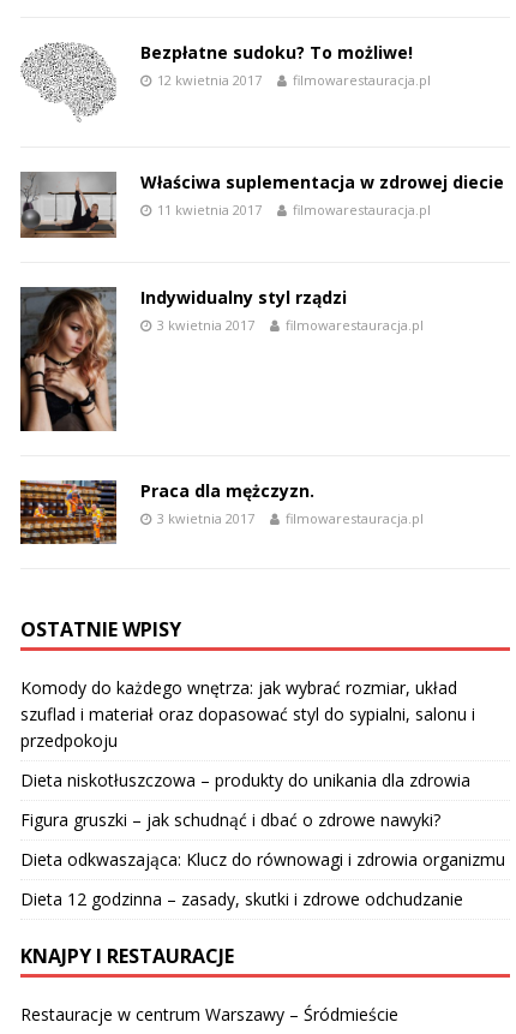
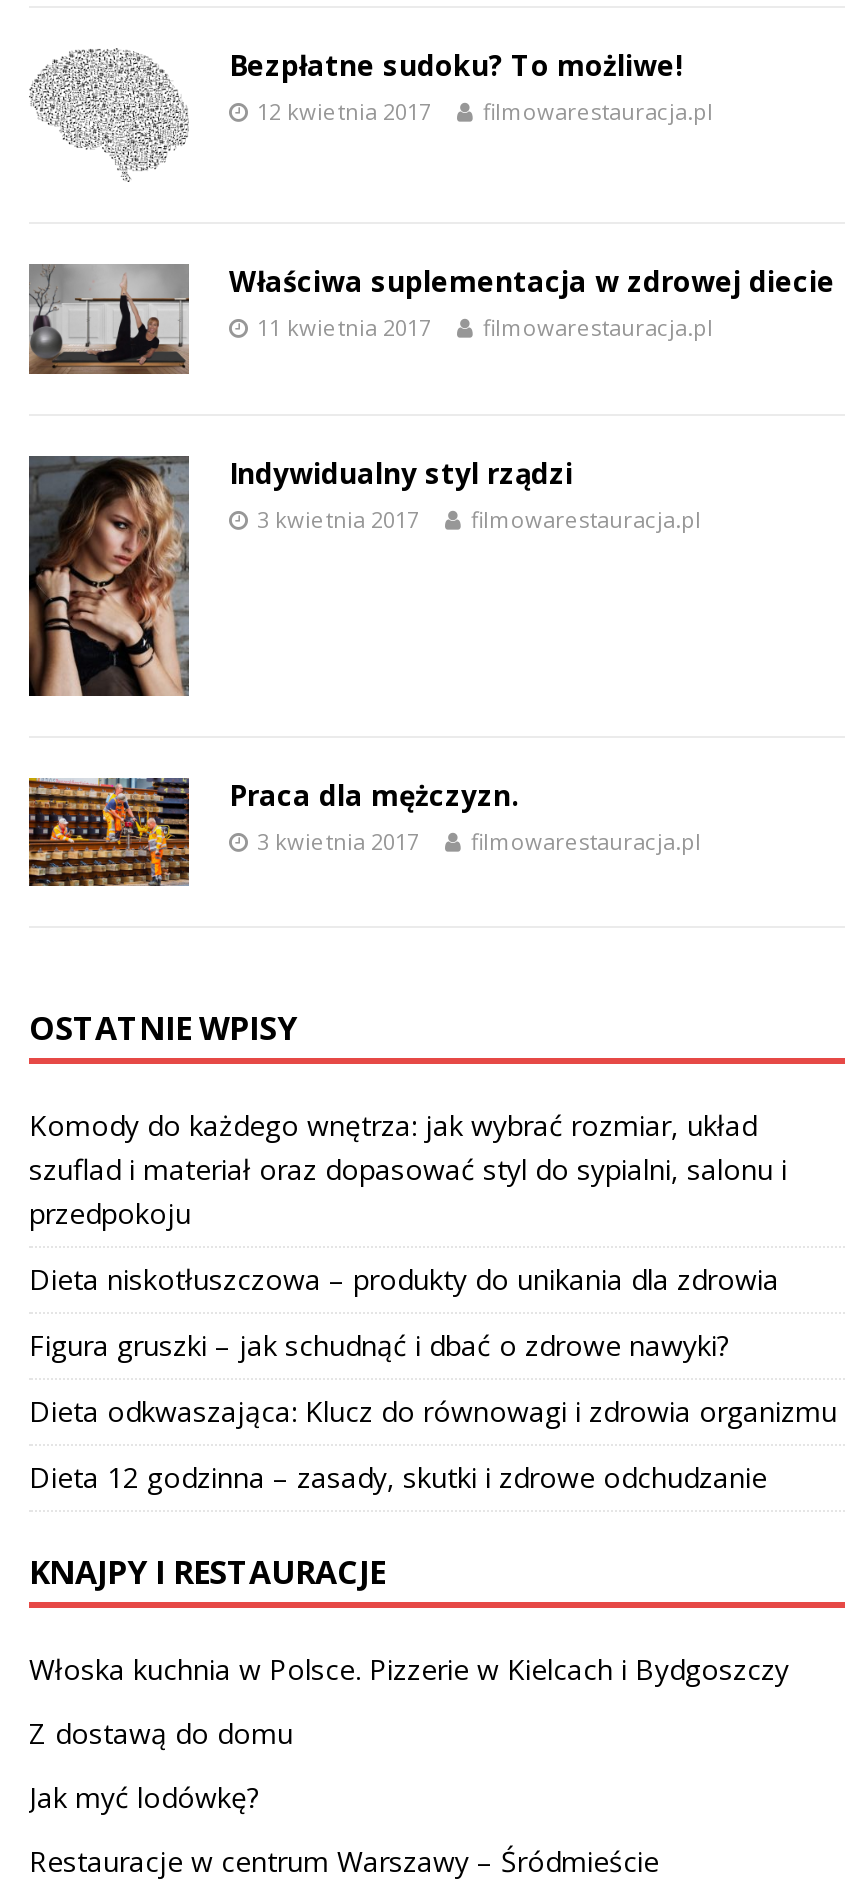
none -> [29,1649,789,1815] Włoska kuchnia w Polsce. Pizzerie w Kielcach i Bydgoszczy | Z dostawą do domu | Jak myć lodówkę?

